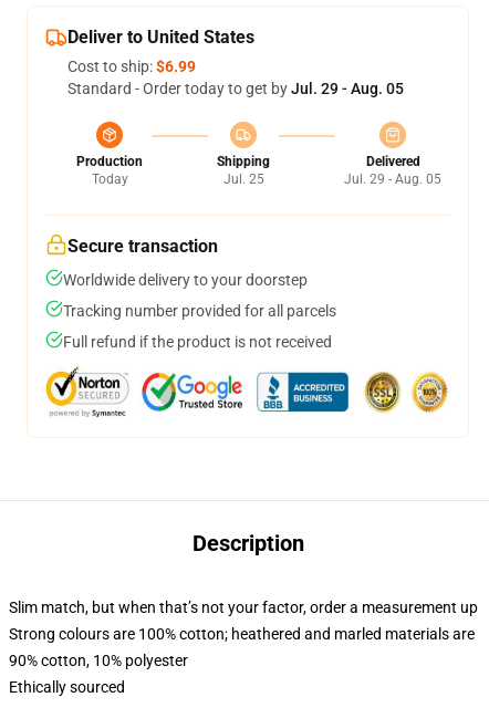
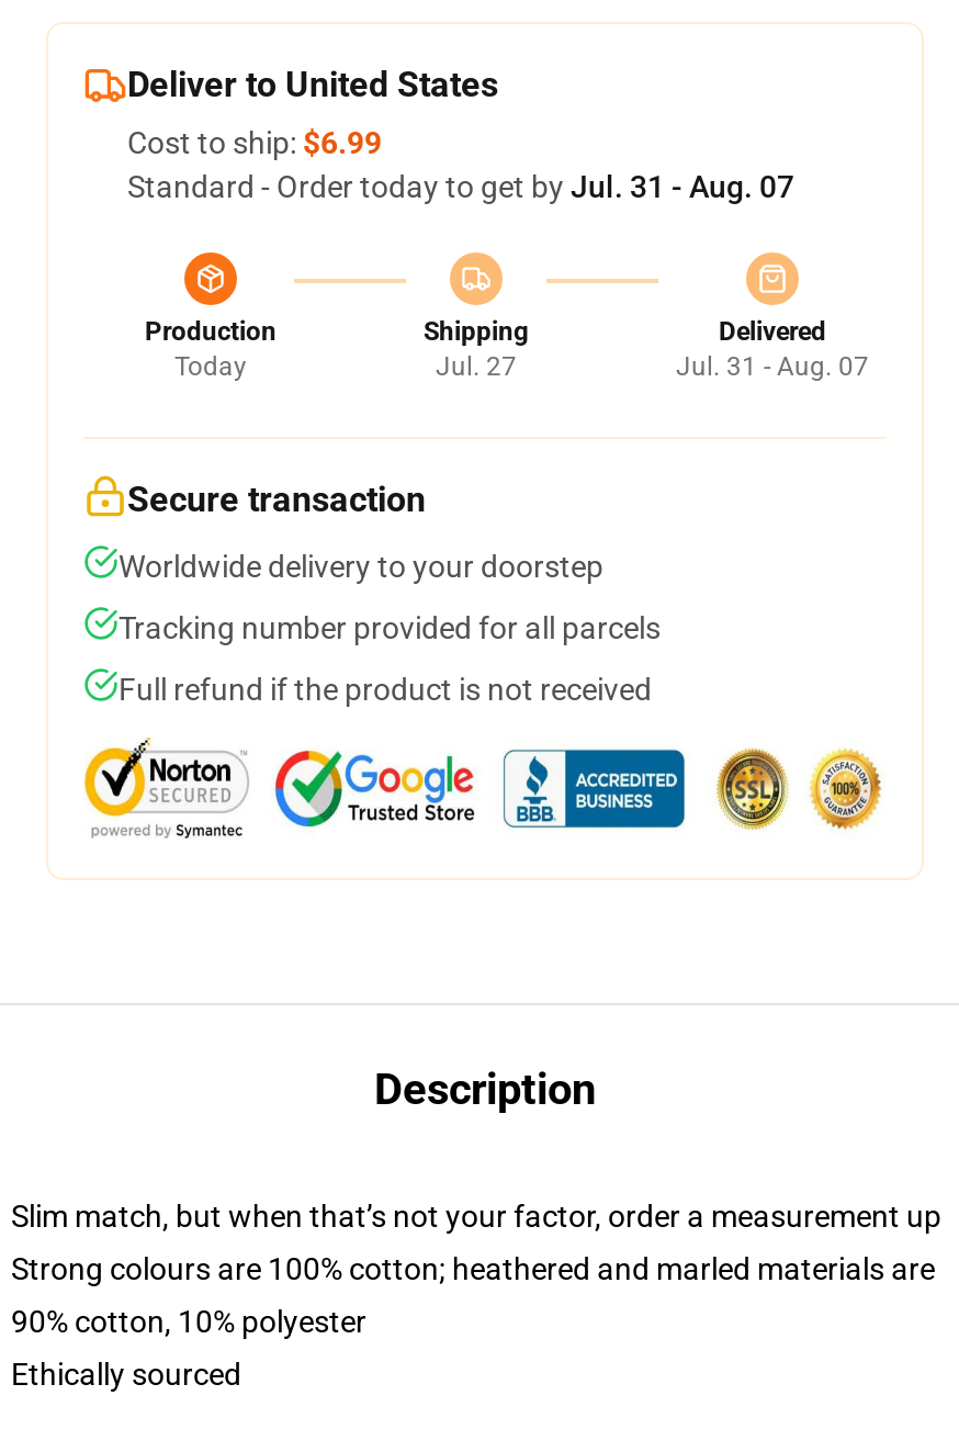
[67,80,404,97] Standard - Order today to get by Jul. 29 - Aug. 05 -> [127,169,794,204] Standard - Order today to get by Jul. 31 - Aug. 07
[223,171,264,187] Jul. 25 -> [436,351,517,382] Jul. 27
[344,171,441,187] Jul. 29 - Aug. 05 -> [676,351,869,382] Jul. 31 - Aug. 07

